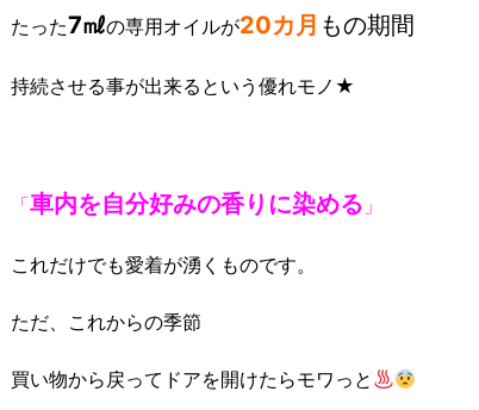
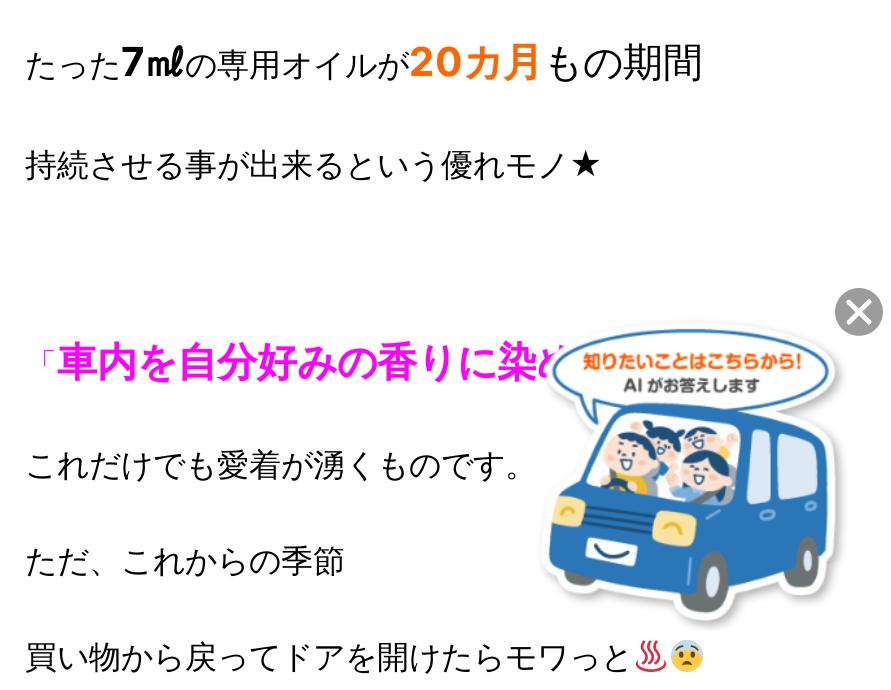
none -> [547,286,885,626] [image]

